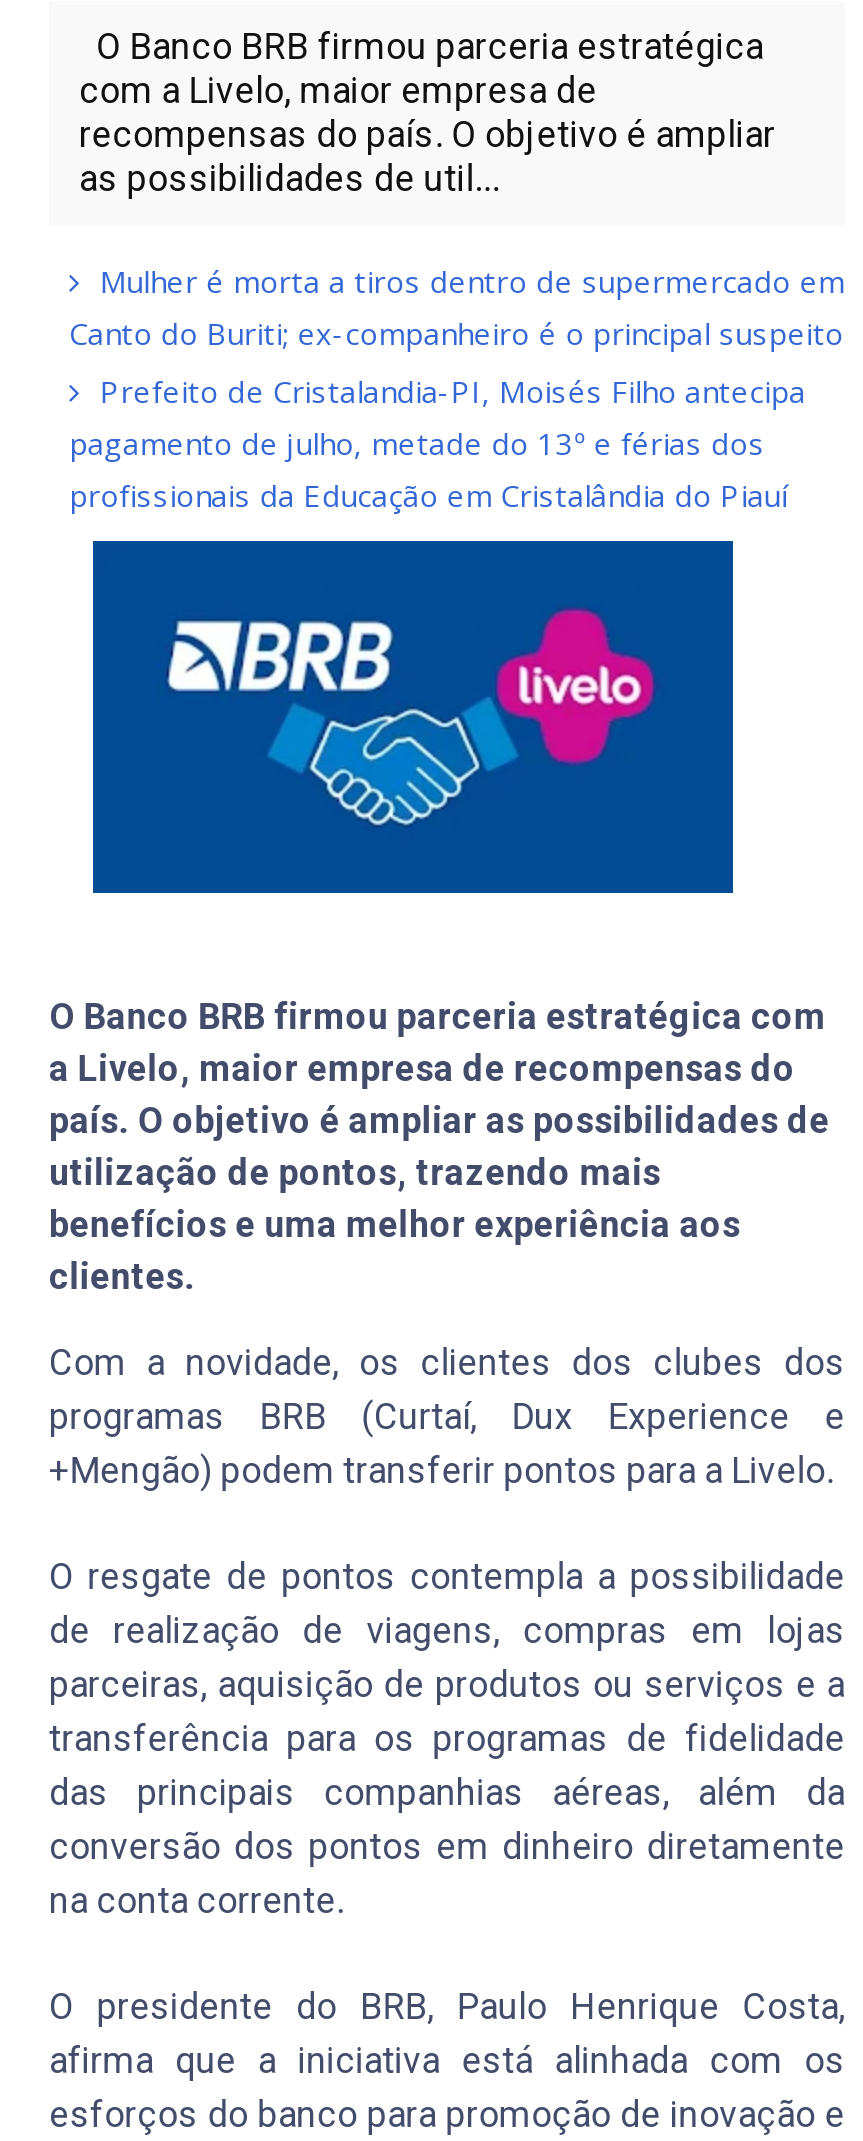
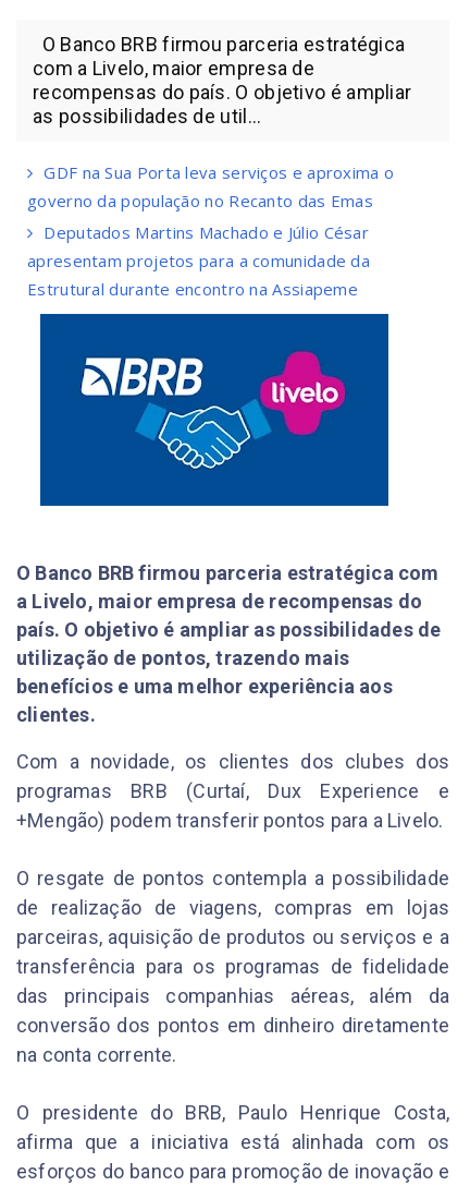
[69,261,844,515] Mulher é morta a tiros dentro de supermercado em | Canto do Buriti; ex-companheiro é o principal suspeito | Prefeito de Cristalandia-PI, Moisés Filho antecipa | pagamento de julho, metade do 13º e férias dos | profissionais da Educação em Cristalândia do Piauí -> [27,161,394,300] GDF na Sua Porta leva serviços e aproxima o | governo da população no Recanto das Emas | Deputados Martins Machado e Júlio César | apresentam projetos para a comunidade da | Estrutural durante encontro na Assiapeme

